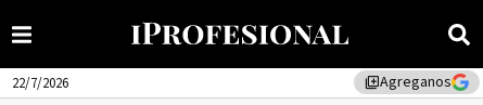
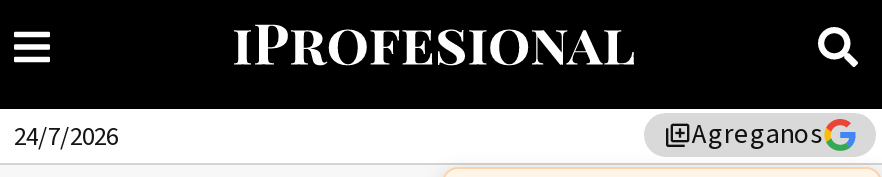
[12,75,68,93] 22/7/2026 -> [14,121,118,155] 24/7/2026

